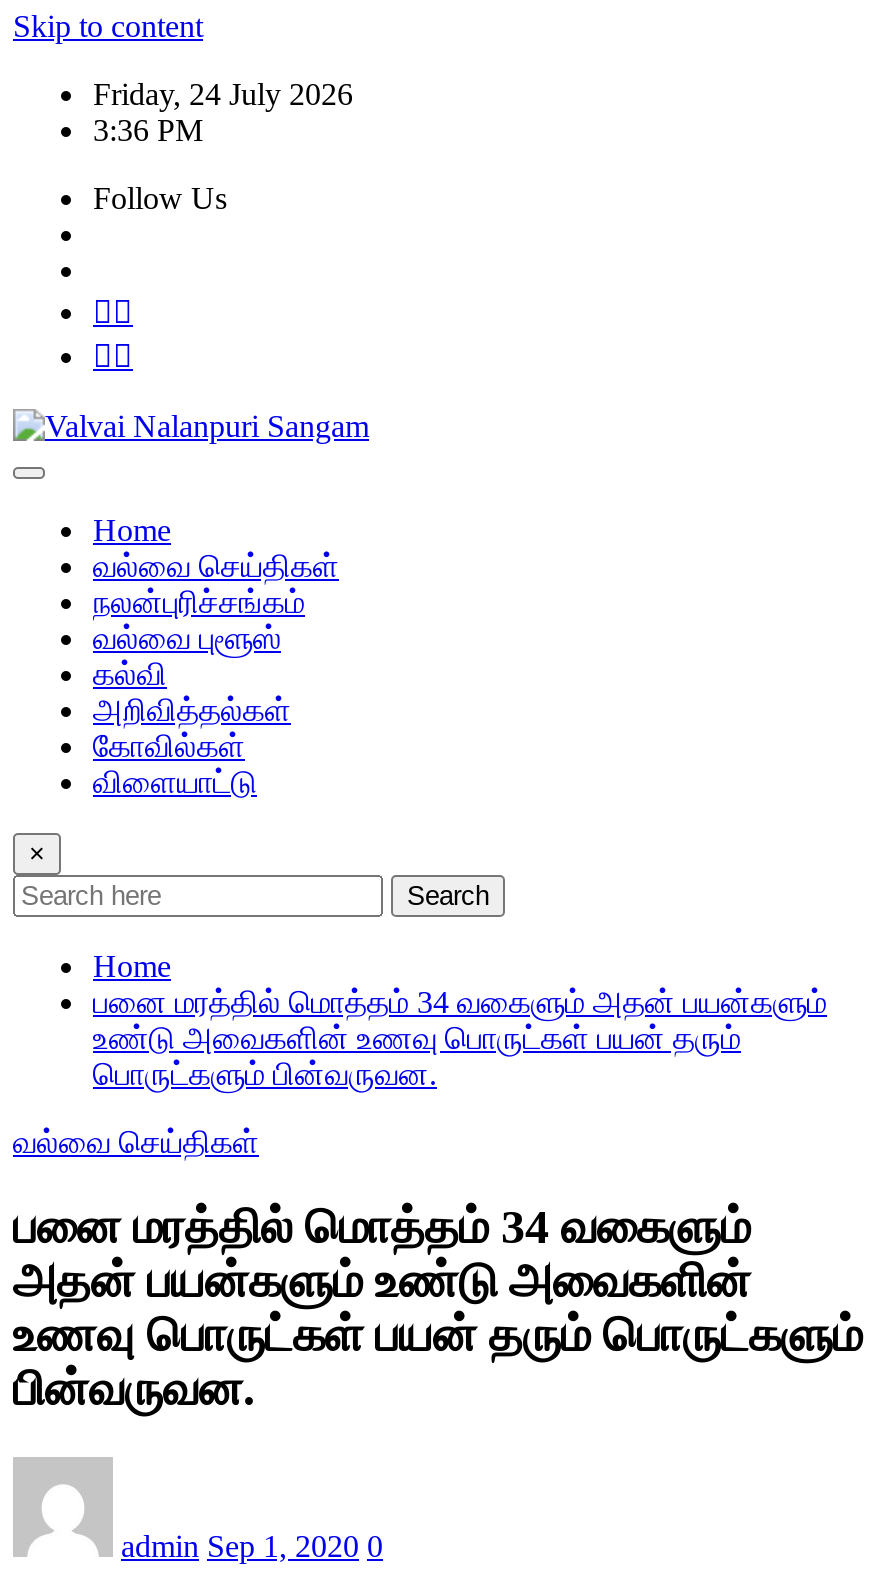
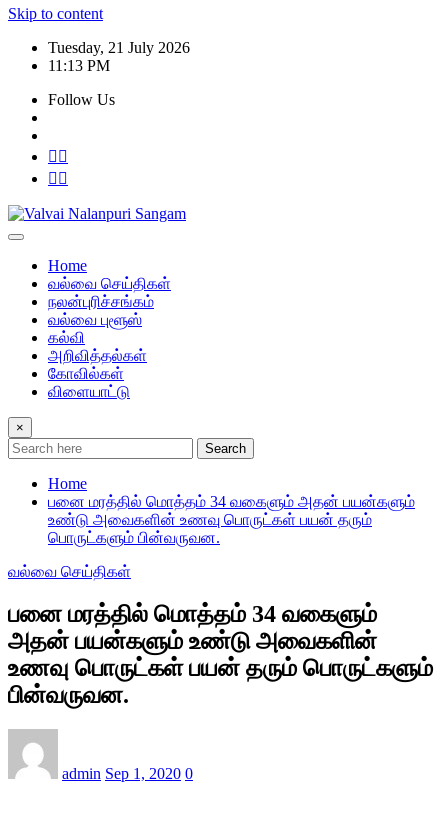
[93,77,353,111] Friday, 24 July 2026 -> [48,39,190,56] Tuesday, 21 July 2026
[93,113,203,147] 3:36 PM -> [48,57,110,74] 11:13 PM

